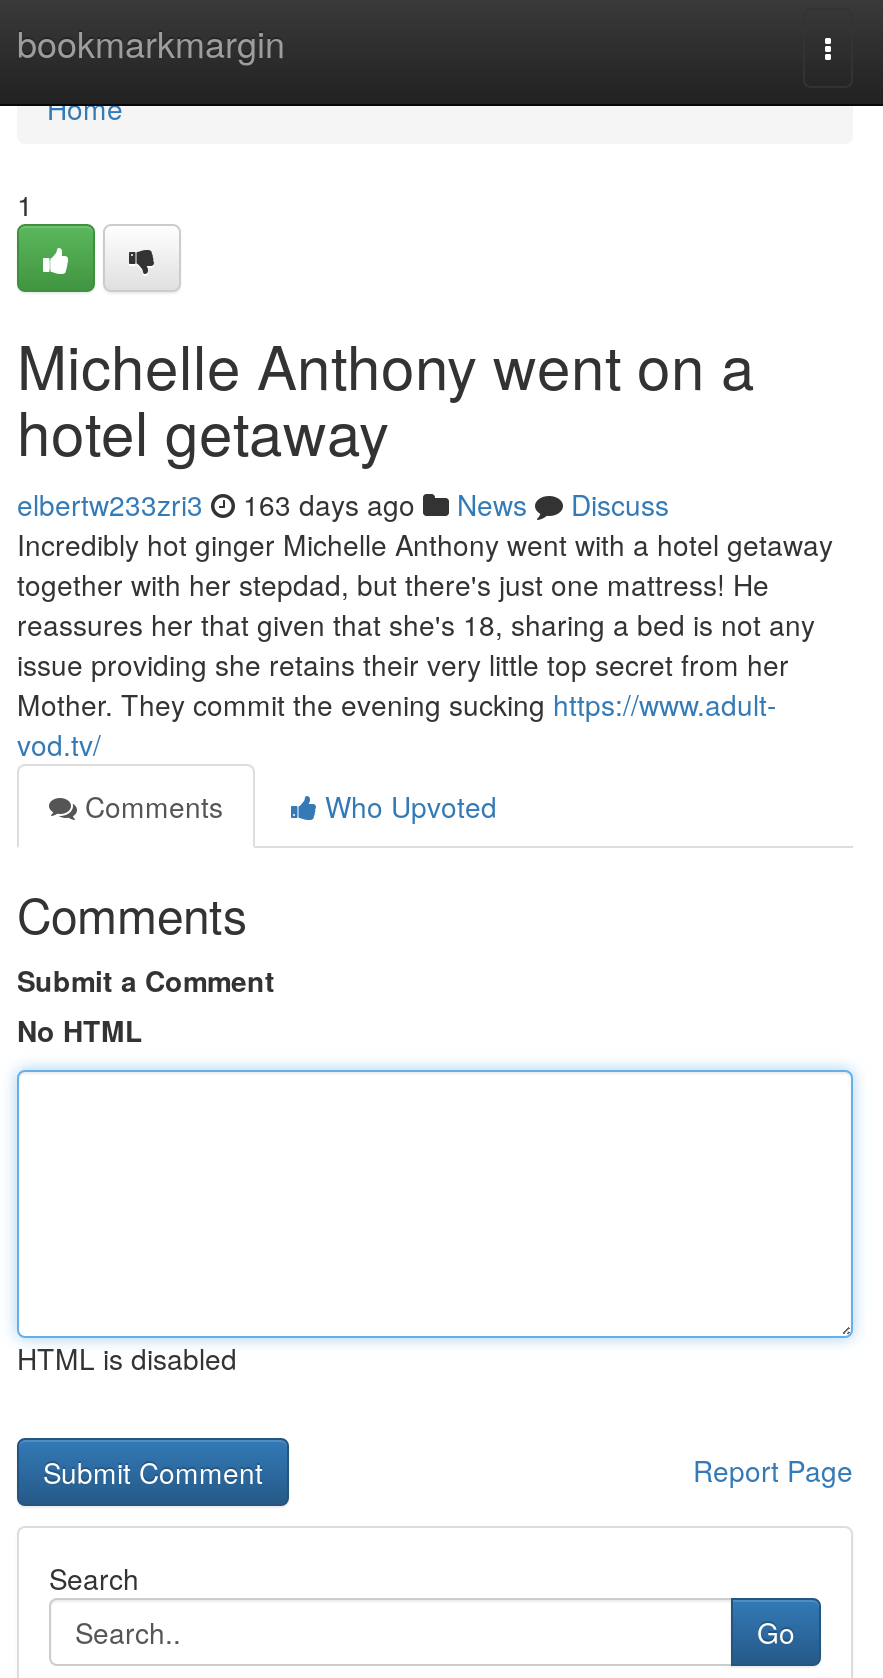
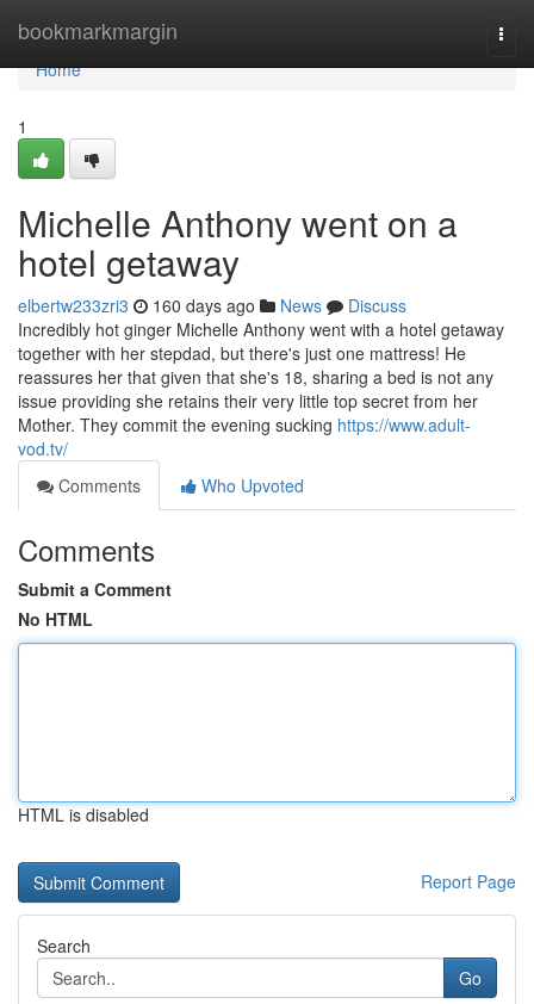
[17,484,669,524] elbertw233zri3 163 days ago News Discuss -> [18,293,406,317] elbertw233zri3 160 days ago News Discuss

